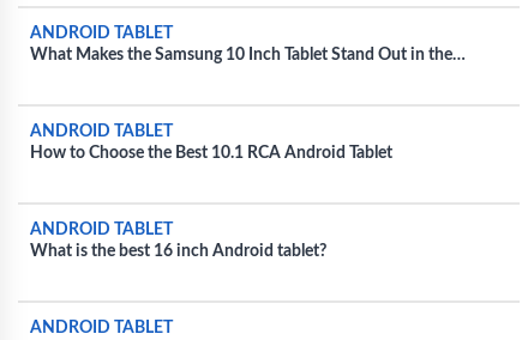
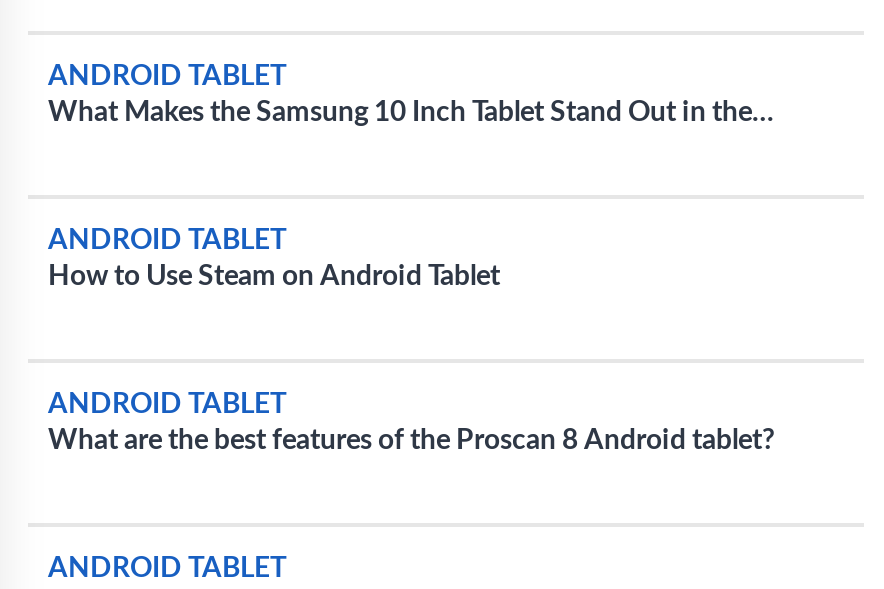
[30,145,392,162] How to Choose the Best 10.1 RCA Android Tablet -> [48,263,500,291] How to Use Steam on Android Tablet
[30,243,326,260] What is the best 16 inch Android tablet? -> [48,427,774,455] What are the best features of the Proscan 8 Android tablet?

